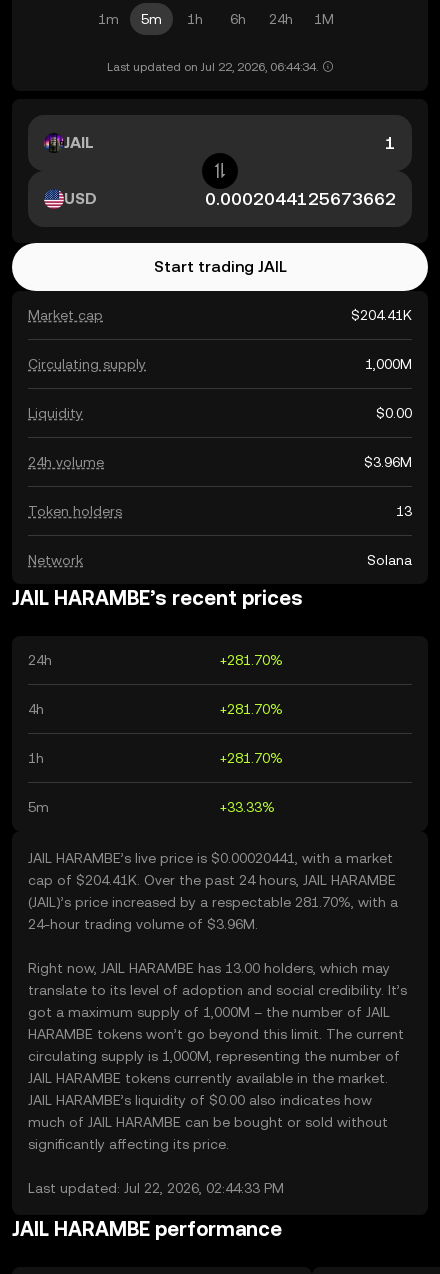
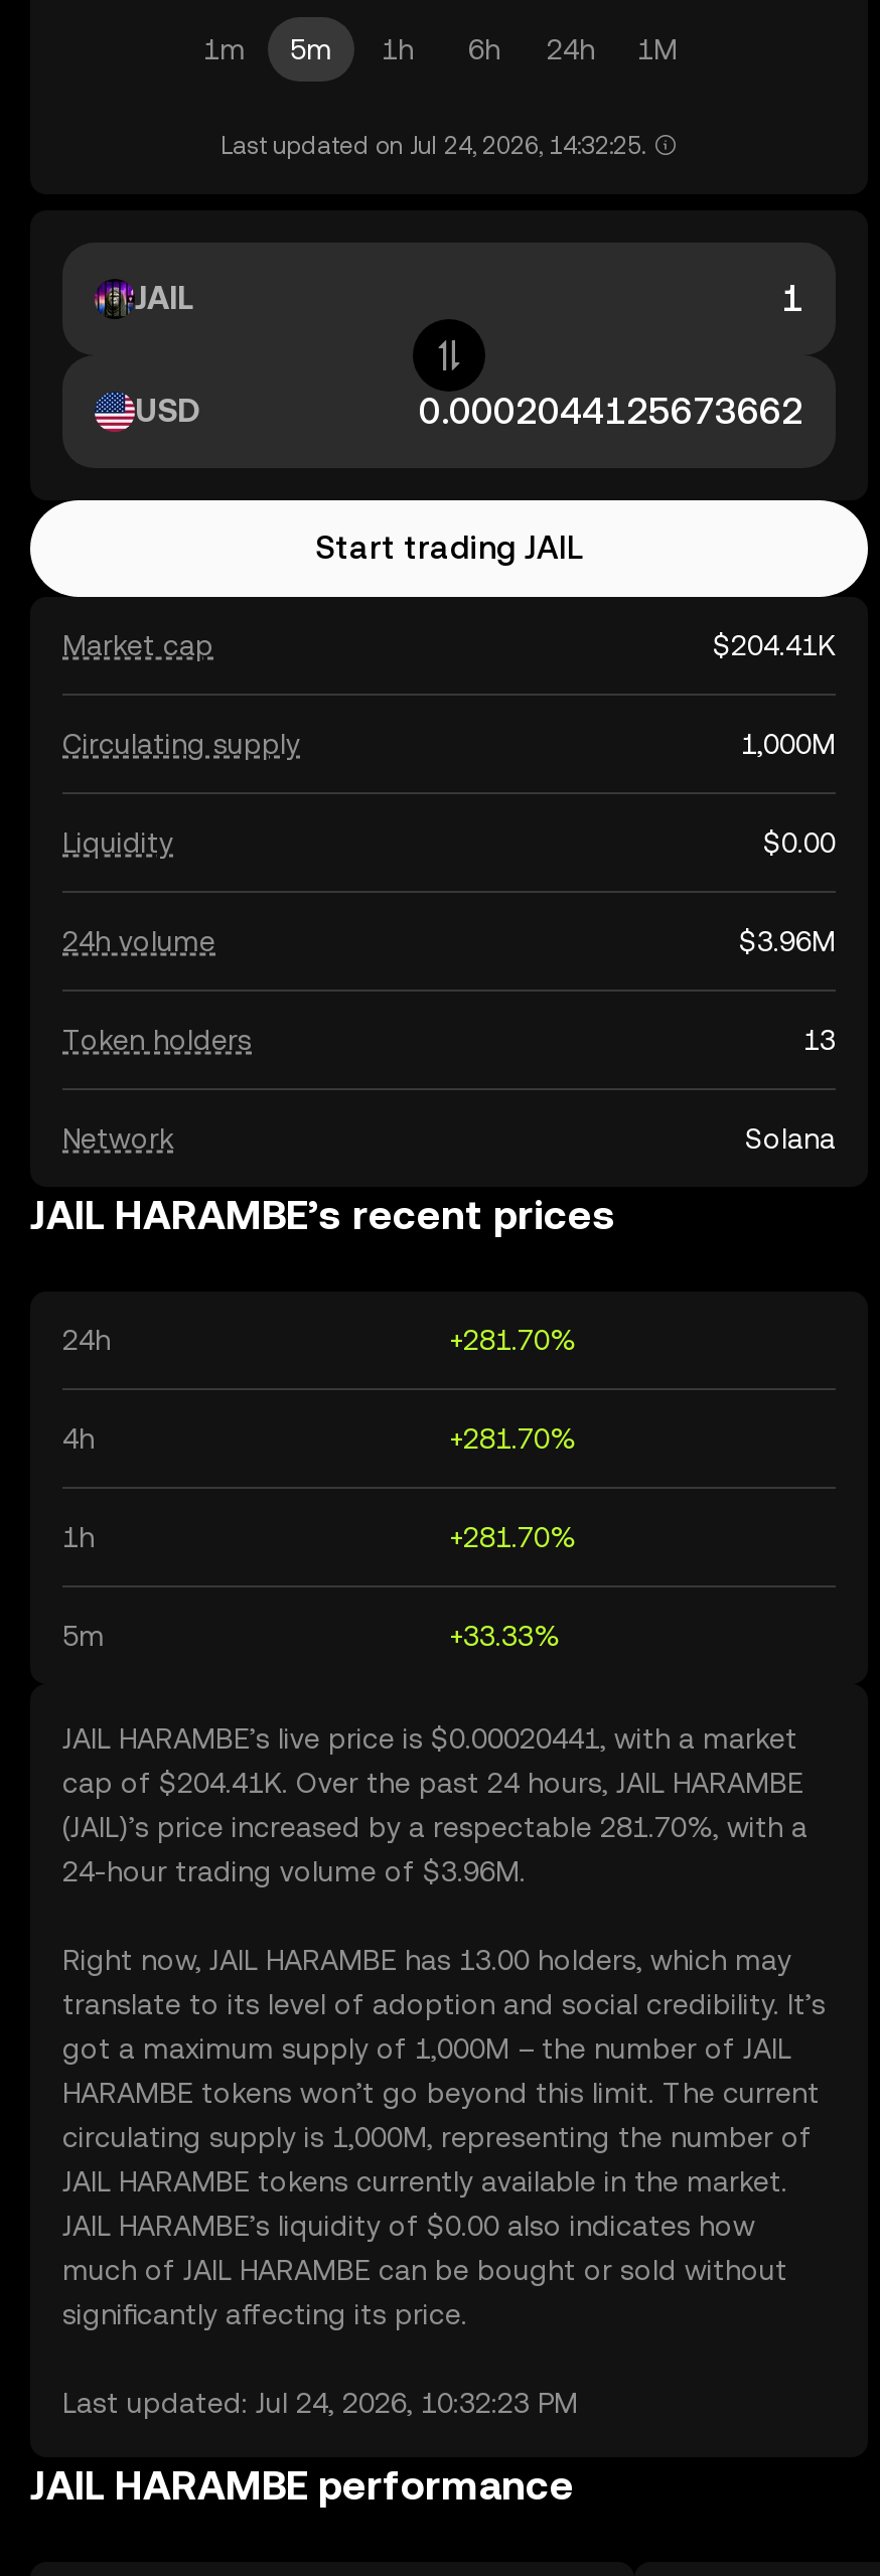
[106,60,317,74] Last updated on Jul 22, 2026, 06:44:34. -> [221,132,645,160] Last updated on Jul 24, 2026, 14:32:25.
[28,1180,284,1196] Last updated: Jul 22, 2026, 02:44:33 PM -> [62,2387,578,2419] Last updated: Jul 24, 2026, 10:32:23 PM

